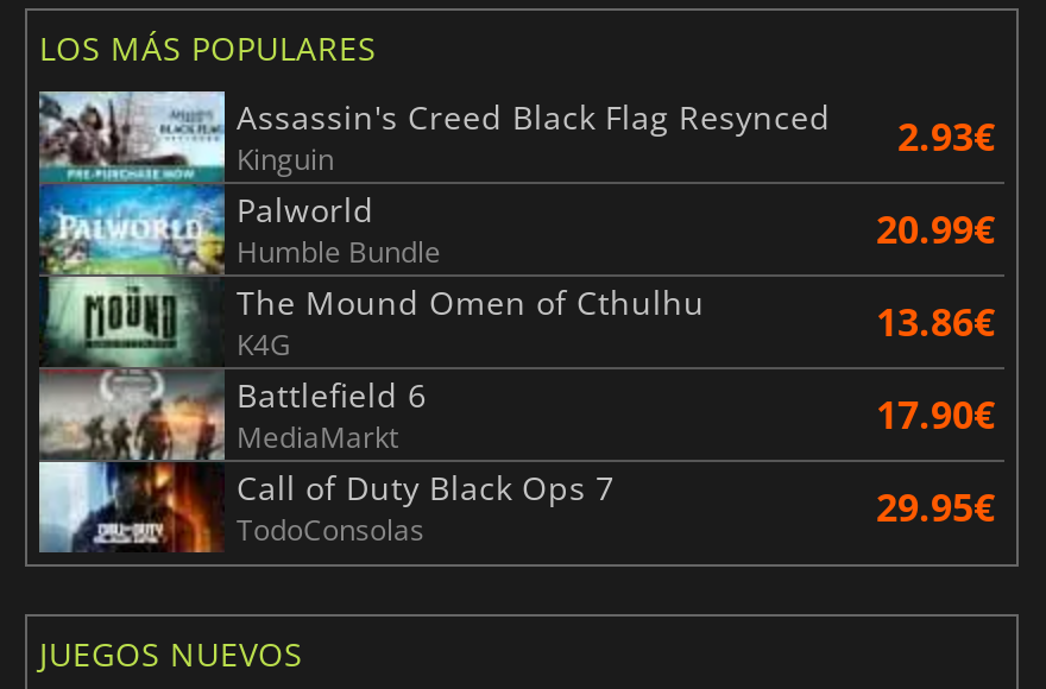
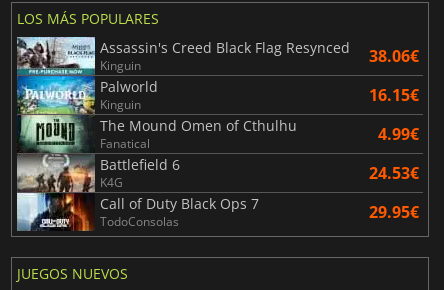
[237,93,995,162] Assassin's Creed Black Flag Resynced 2.93€ -> [100,38,419,67] Assassin's Creed Black Flag Resynced 38.06€
[237,203,995,272] Humble Bundle | 20.99€ -> [100,84,419,113] Kinguin | 16.15€
[237,295,995,364] K4G | 13.86€ -> [100,123,419,152] Fanatical | 4.99€
[237,388,995,457] MediaMarkt | 17.90€ -> [100,162,419,191] K4G | 24.53€

